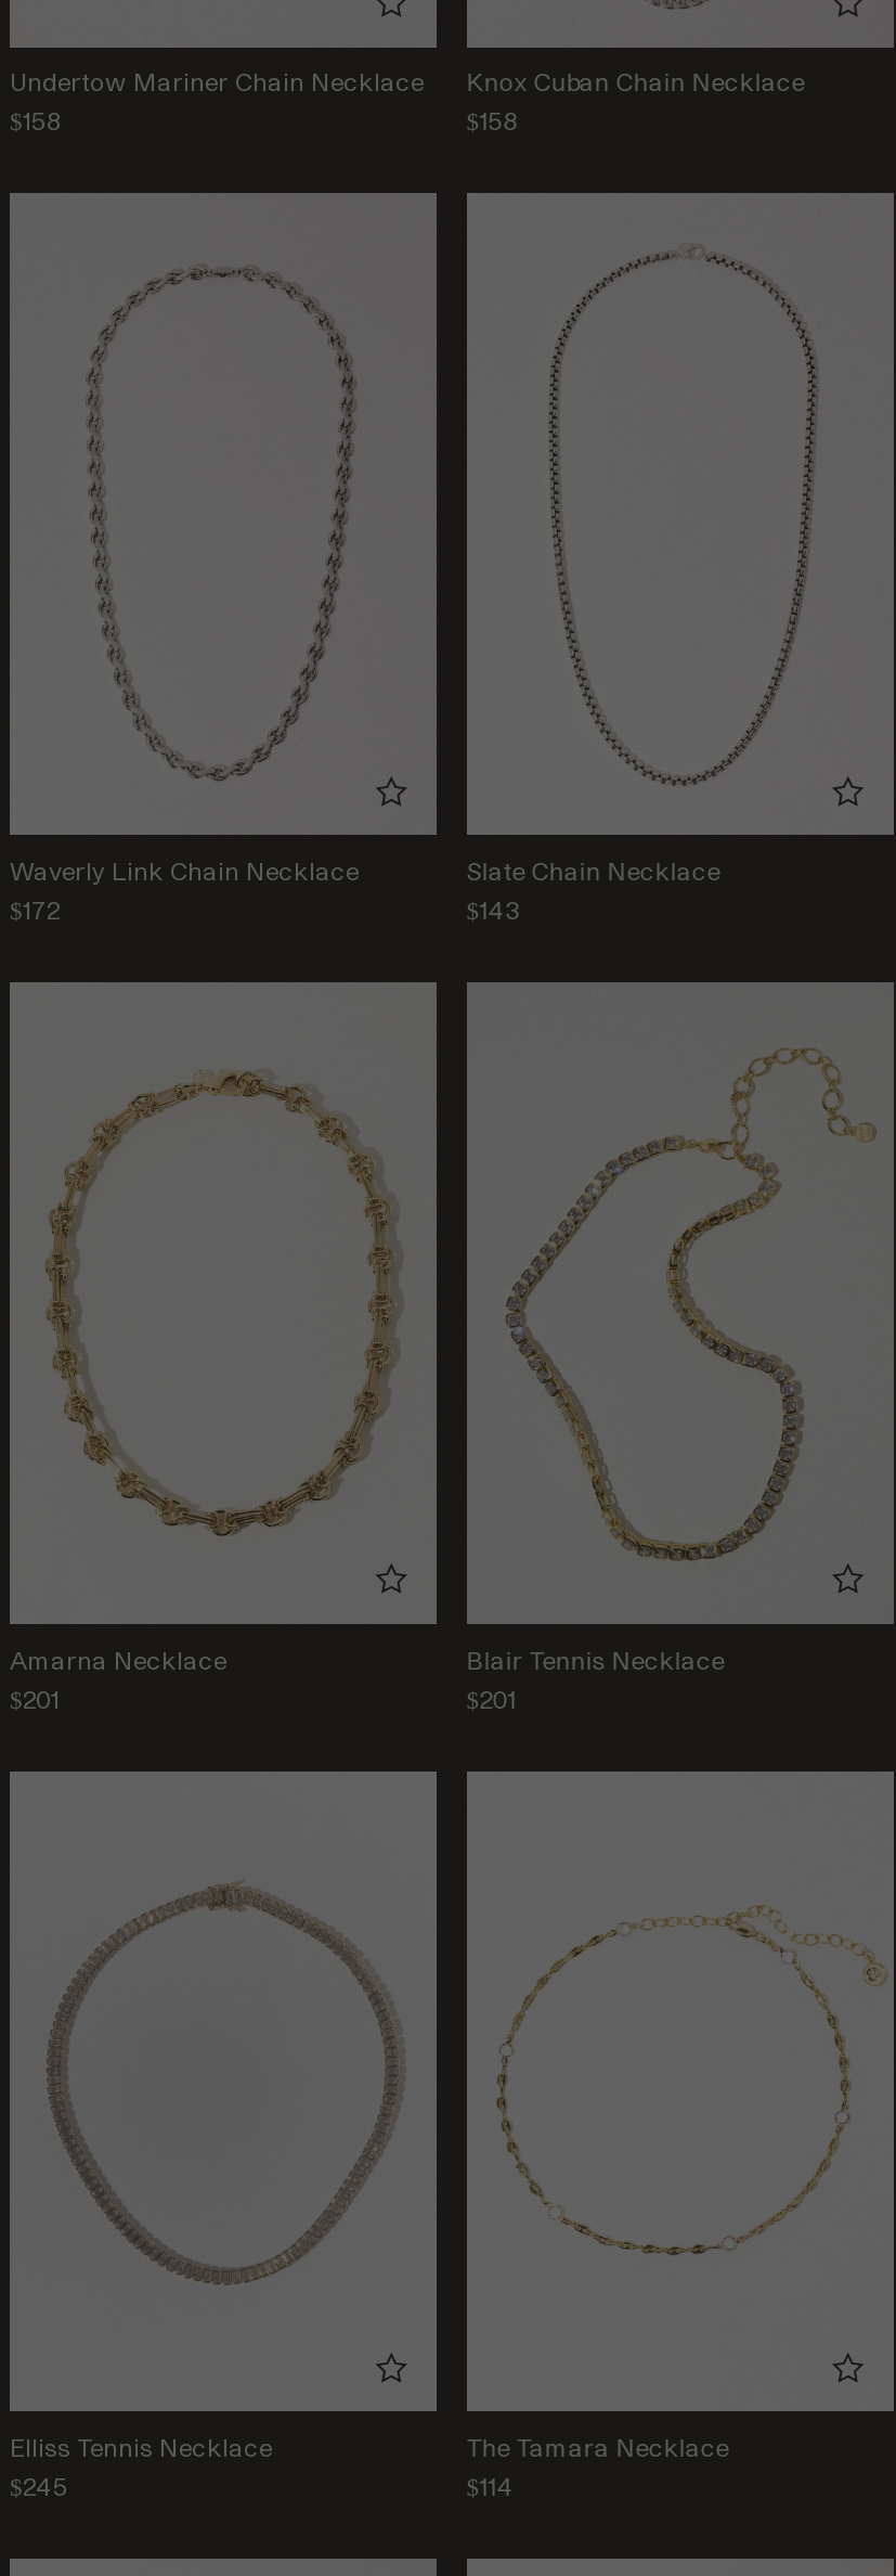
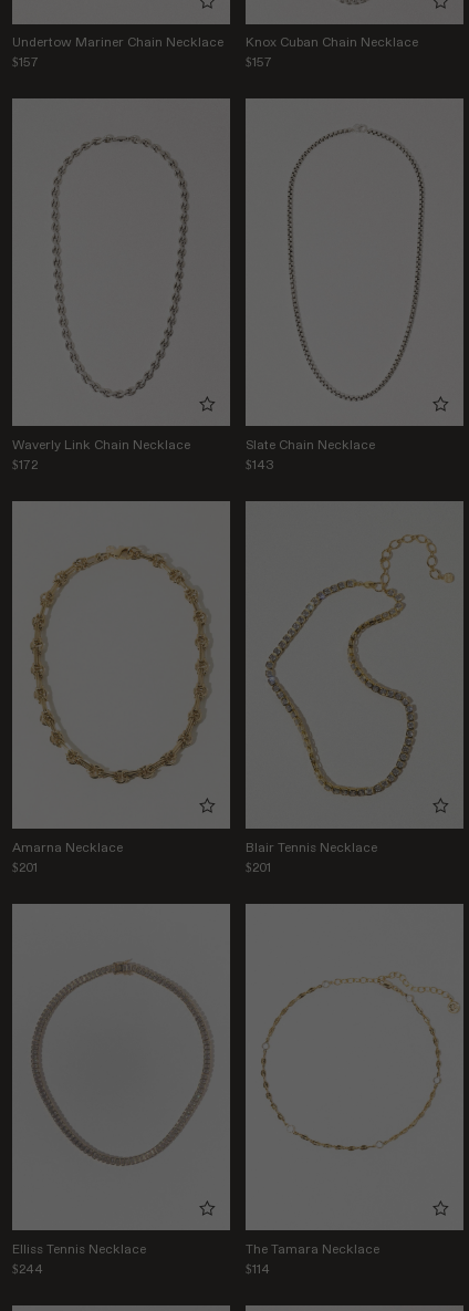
[10,107,62,135] $158 -> [12,54,39,69] $157
[467,107,519,135] $158 -> [245,54,272,69] $157
[10,2472,68,2500] $245 -> [12,1261,43,1276] $244

